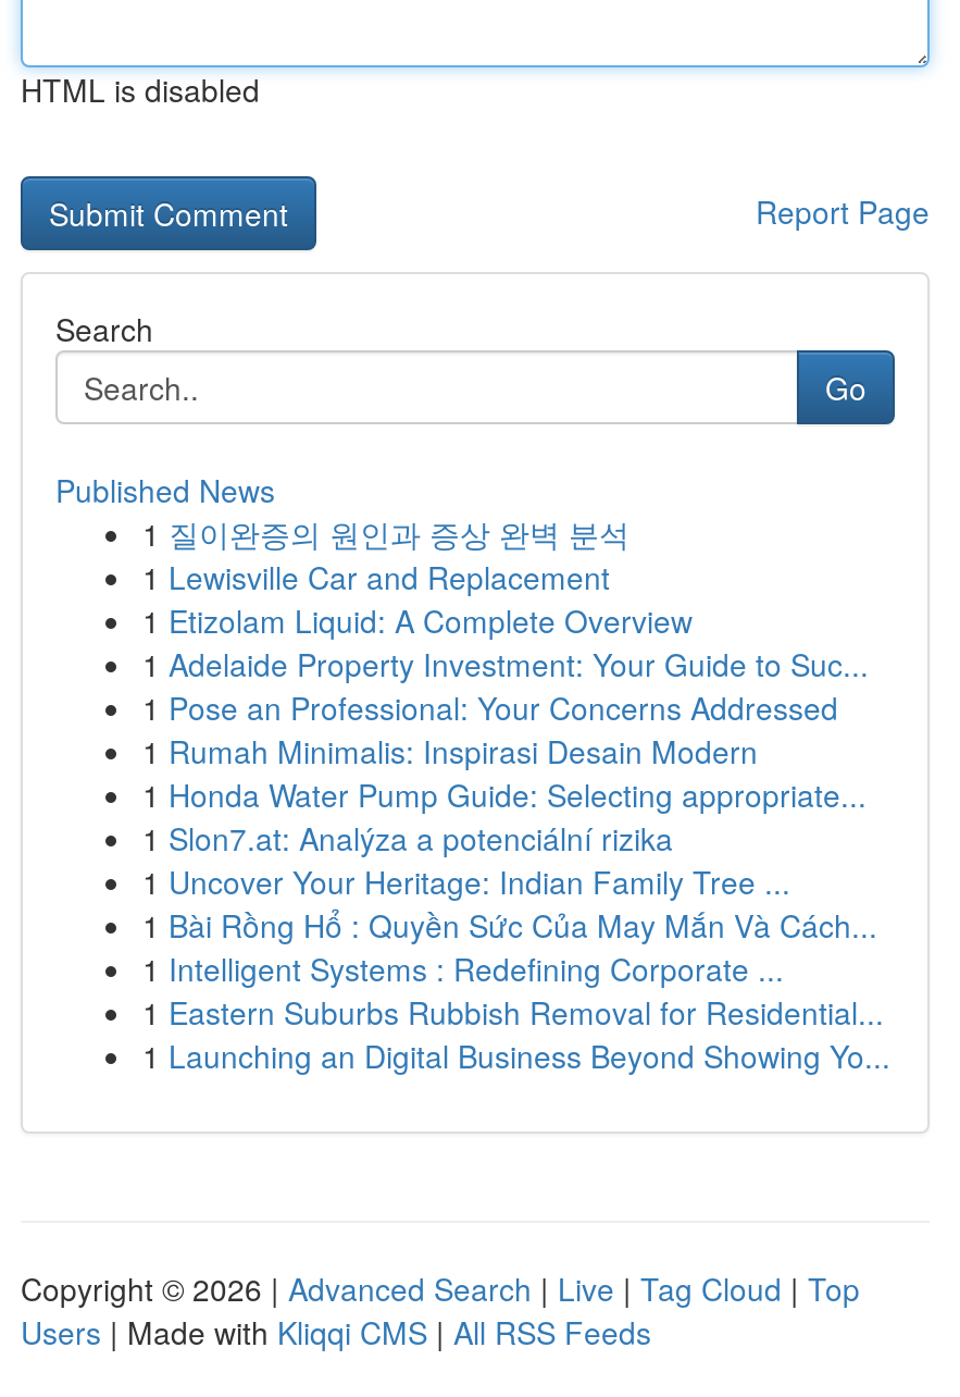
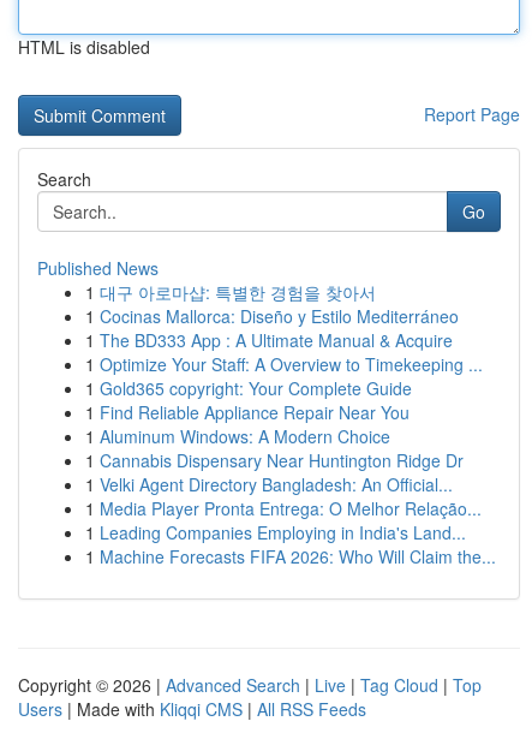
[142,511,890,1077] 1 질이완증의 원인과 증상 완벽 분석 | 1 Lewisville Car and Replacement | 1 Etizolam Liquid: A Complete Overview | 1 Adelaide Property Investment: Your Guide to Suc... | 1 Pose an Professional: Your Concerns Addressed | 1 Rumah Minimalis: Inspirasi Desain Modern | 1 Honda Water Pump Guide: Selecting appropriate... | 1 Slon7.at: Analýza a potenciální rizika | 1 Uncover Your Heritage: Indian Family Tree ... | 1 Bài Rồng Hổ : Quyền Sức Của May Mắn Và Cách... | 1 Intelligent Systems : Redefining Corporate ... | 1 Eastern Suburbs Rubbish Removal for Residential... | 1 Launching an Digital Business Beyond Showing Yo... -> [85,280,496,568] 1 대구 아로마샵: 특별한 경험을 찾아서 | 1 Cocinas Mallorca: Diseño y Estilo Mediterráneo | 1 The BD333 App : A Ultimate Manual & Acquire | 1 Optimize Your Staff: A Overview to Timekeeping ... | 1 Gold365 copyright: Your Complete Guide | 1 Find Reliable Appliance Repair Near You | 1 Aluminum Windows: A Modern Choice | 1 Cannabis Dispensary Near Huntington Ridge Dr | 1 Velki Agent Directory Bangladesh: An Official... | 1 Media Player Pronta Entrega: O Melhor Relação... | 1 Leading Companies Employing in India's Land... | 1 Machine Forecasts FIFA 2026: Who Will Claim the...

